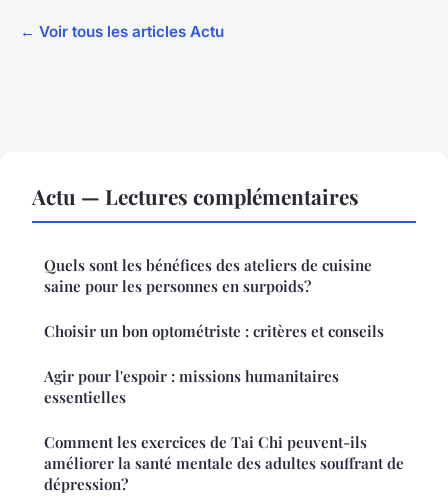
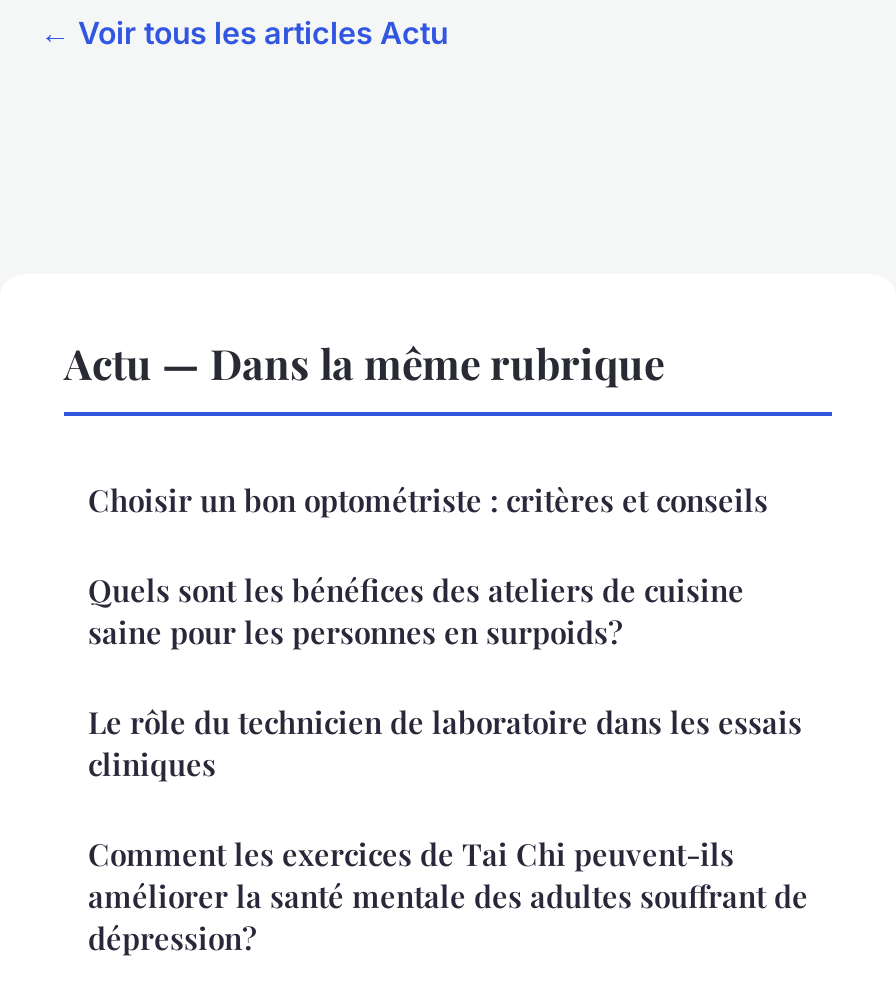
[32,182,359,210] Actu — Lectures complémentaires -> [64,333,664,389] Actu — Dans la même rubrique
moved [44,255,372,296] -> [88,569,744,651]: Quels sont les bénéfices des ateliers de cuisine | saine pour les personnes en surpoids?
moved [44,321,384,341] -> [88,479,768,519]: Choisir un bon optométriste : critères et conseils
[44,366,339,407] Agir pour l'espoir : missions humanitaires | essentielles -> [88,701,802,783] Le rôle du technicien de laboratoire dans les essais | cliniques

